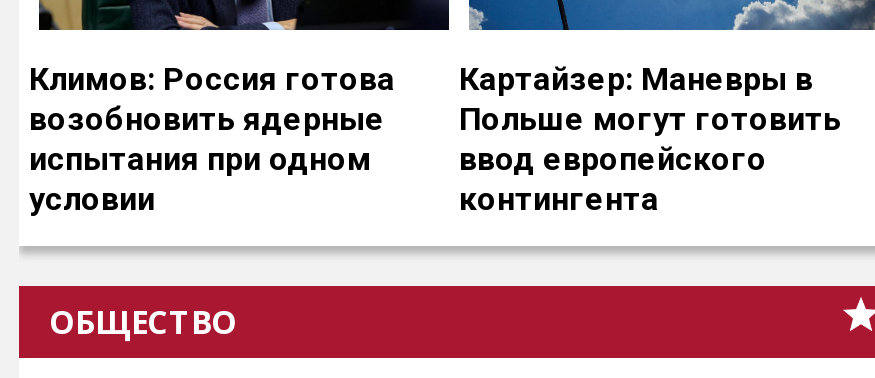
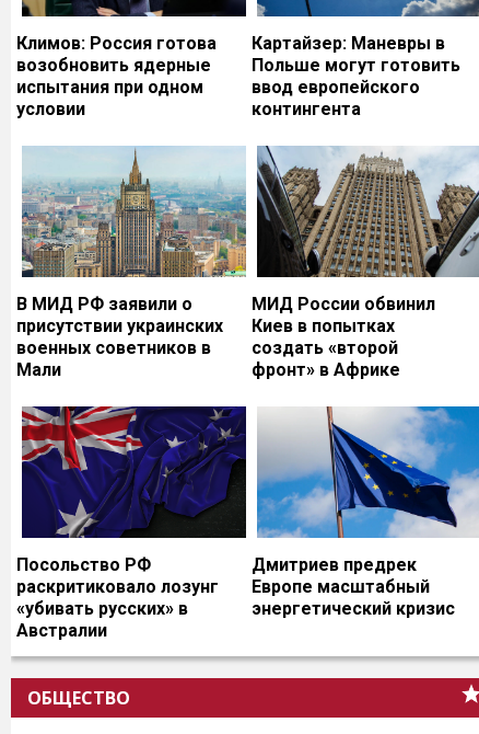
none -> [16,136,247,380] [image] | В МИД РФ заявили о | присутствии украинских | военных советников в | Мали
none -> [16,405,246,641] [image] | Посольство РФ | раскритиковало лозунг | «убивать русских» в | Австралии
none -> [252,136,476,380] [image] | МИД России обвинил | Киев в попытках | создать «второй | фронт» в Африке
none -> [252,405,476,619] [image] | Дмитриев предрек | Европе масштабный | энергетический кризис

